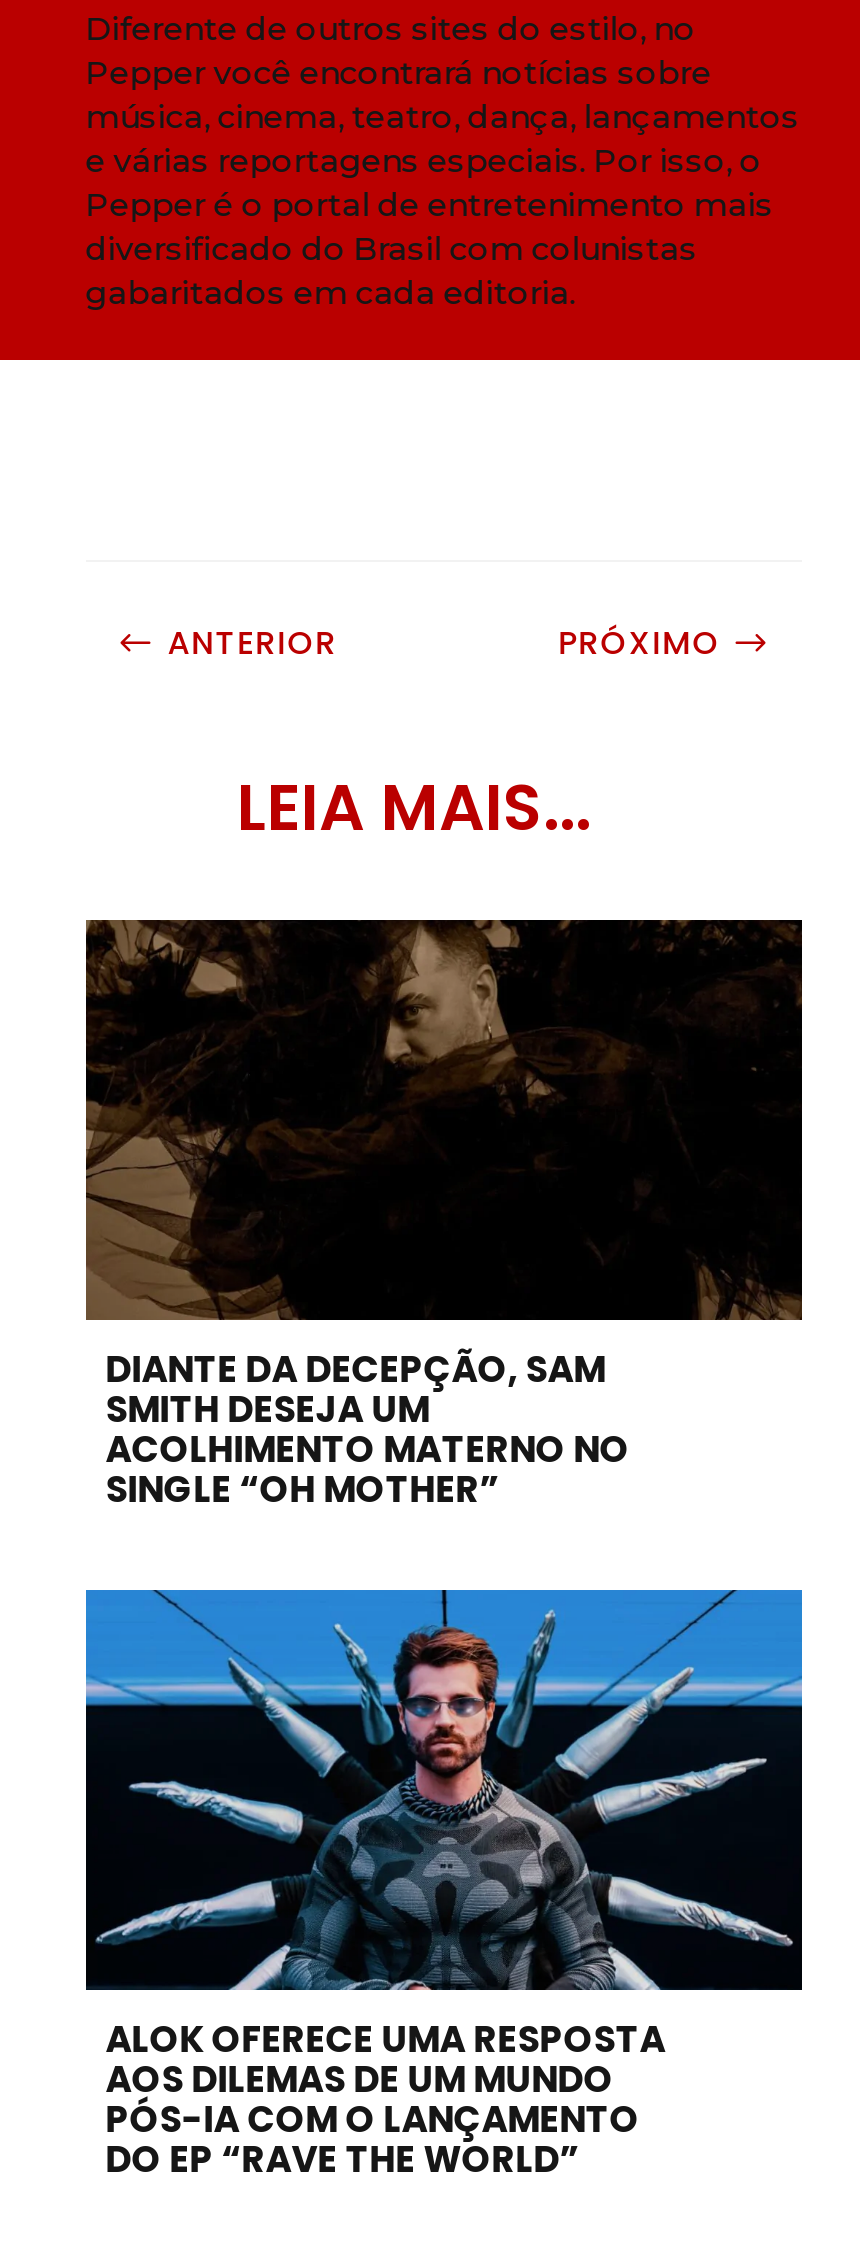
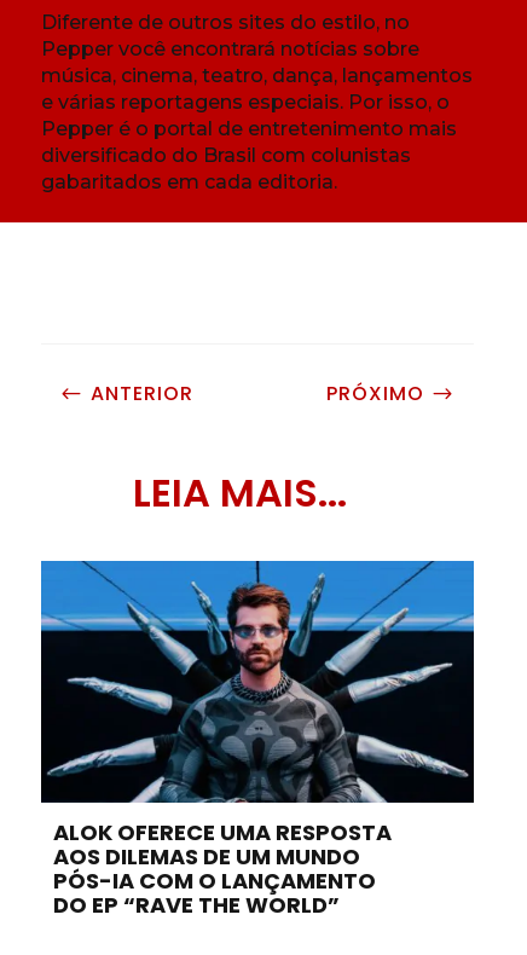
[84,918,804,1514] [image] | DIANTE DA DECEPÇÃO, SAM | SMITH DESEJA UM | ACOLHIMENTO MATERNO NO | SINGLE “OH MOTHER” -> none

